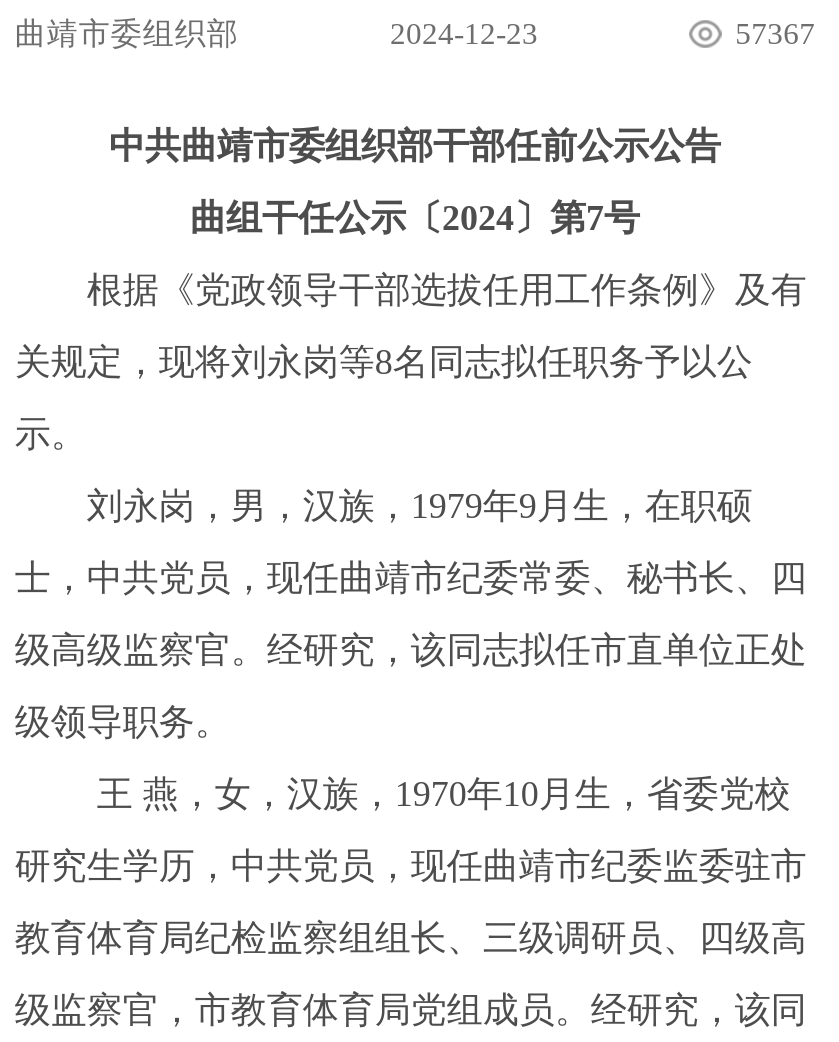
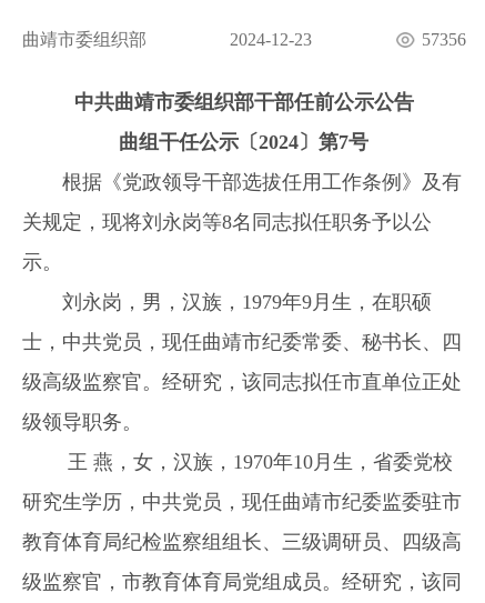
[735,15,815,49] 57367 -> [422,29,466,48] 57356

